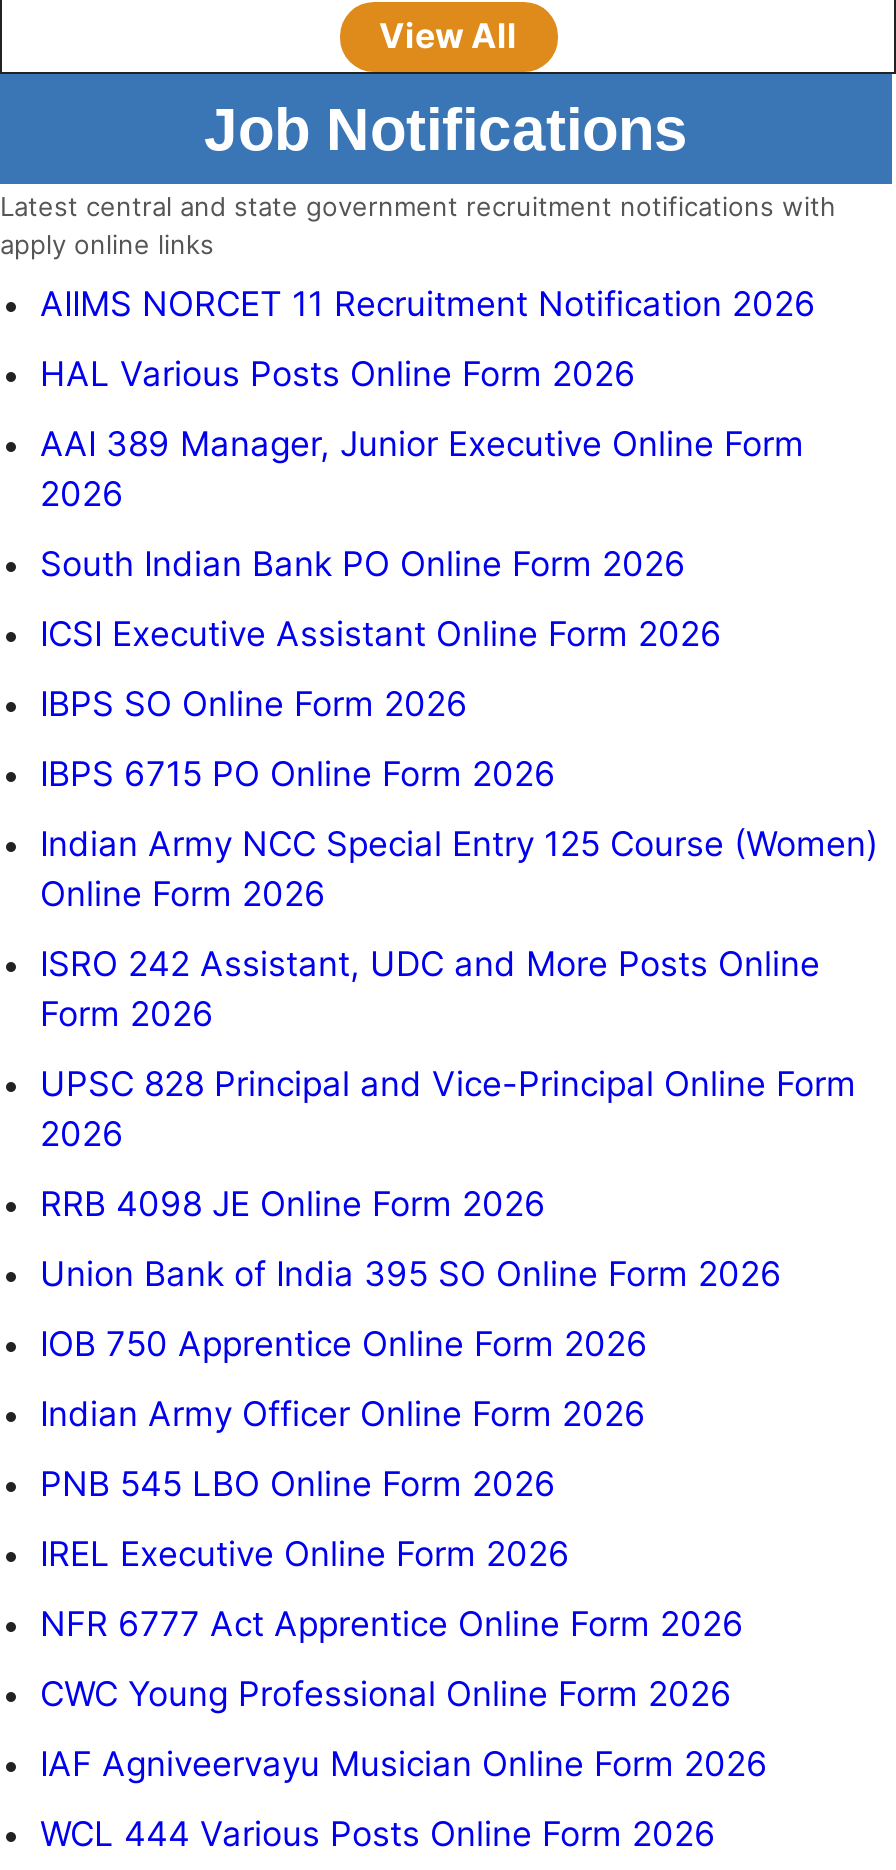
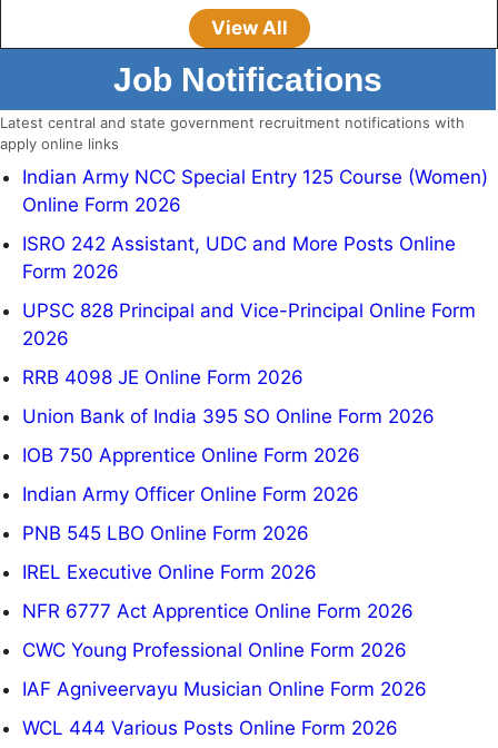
[40,283,816,793] AIIMS NORCET 11 Recruitment Notification 2026 | HAL Various Posts Online Form 2026 | AAI 389 Manager, Junior Executive Online Form | 2026 | South Indian Bank PO Online Form 2026 | ICSI Executive Assistant Online Form 2026 | IBPS SO Online Form 2026 | IBPS 6715 PO Online Form 2026 -> none

